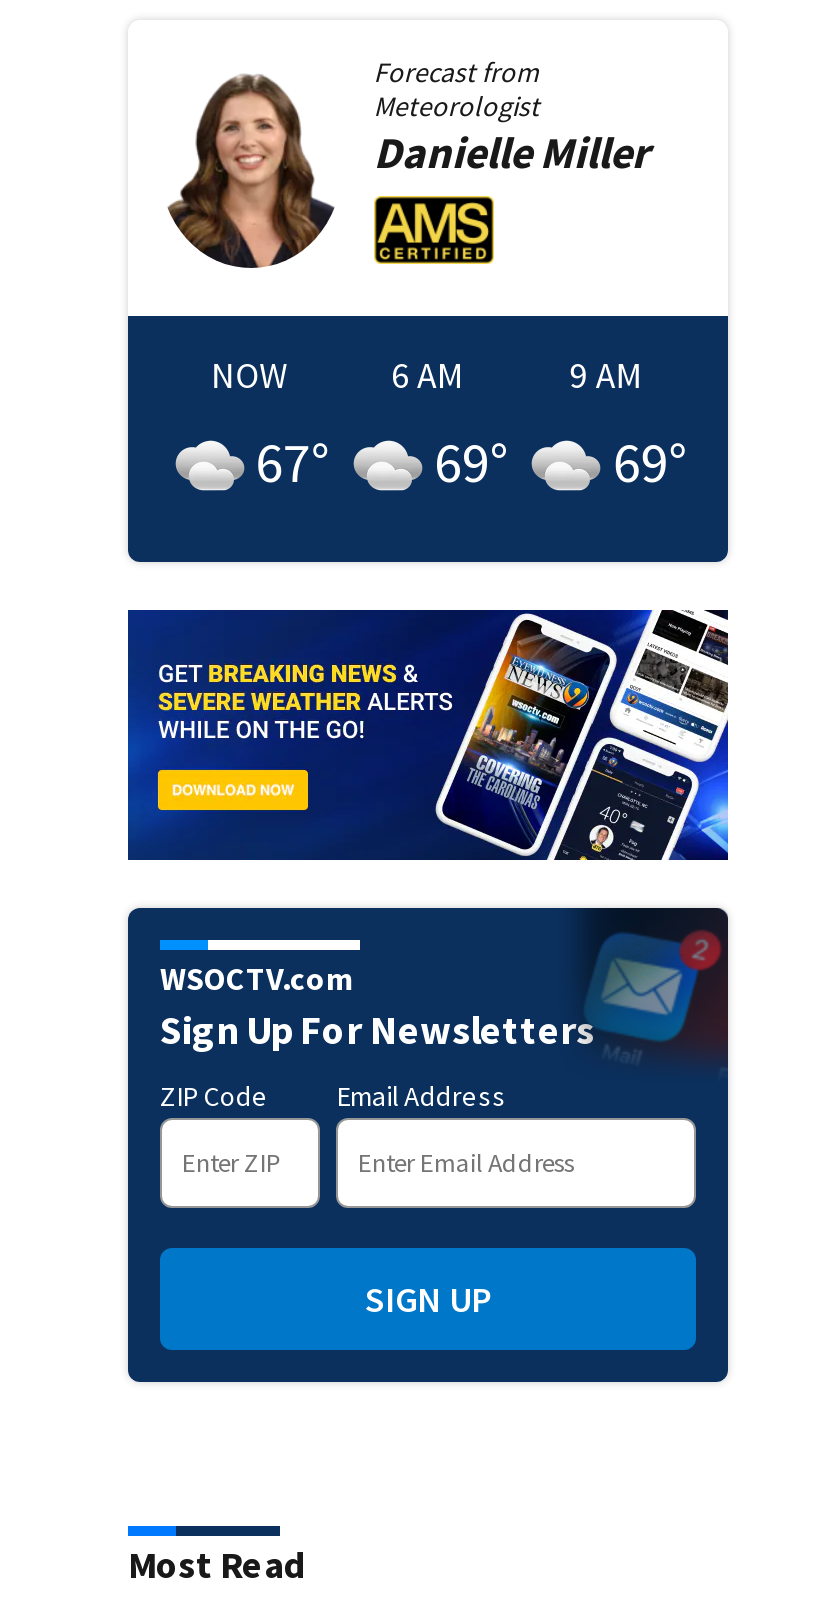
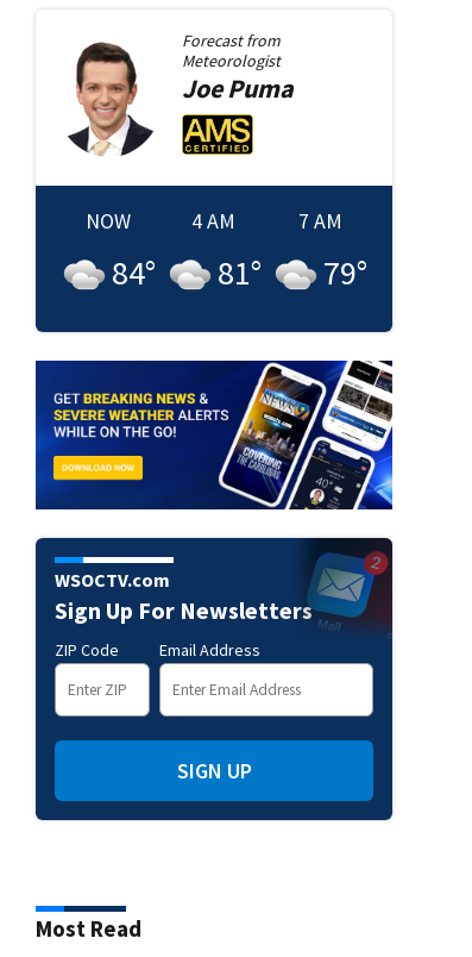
[166,74,649,270] [image] | Danielle Miller -> [59,43,293,157] [image] | Joe Puma
[391,352,465,398] 6 AM -> [192,207,236,235] 4 AM
[570,352,644,398] 9 AM -> [298,207,342,235] 7 AM
[255,426,329,498] 67° -> [111,251,155,294] 84°
[434,426,508,498] 69° -> [218,251,262,294] 81°
[613,426,687,498] 69° -> [324,251,368,294] 79°

